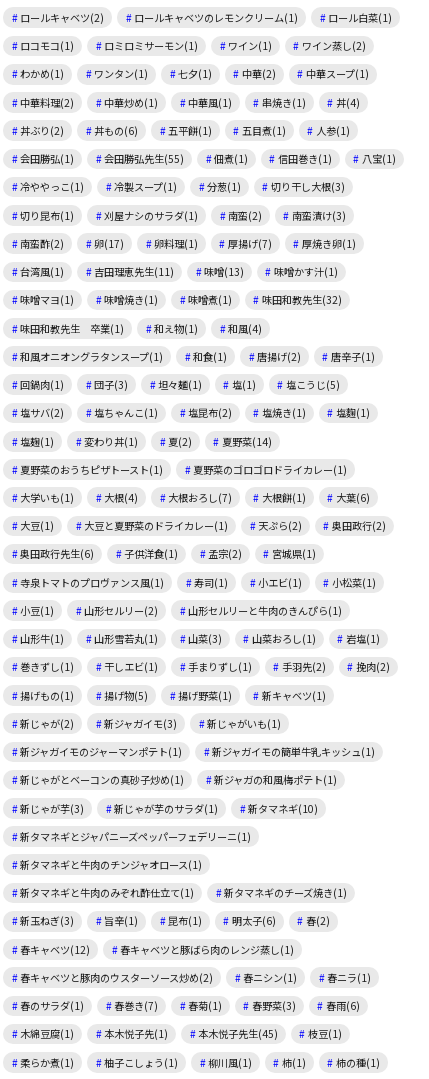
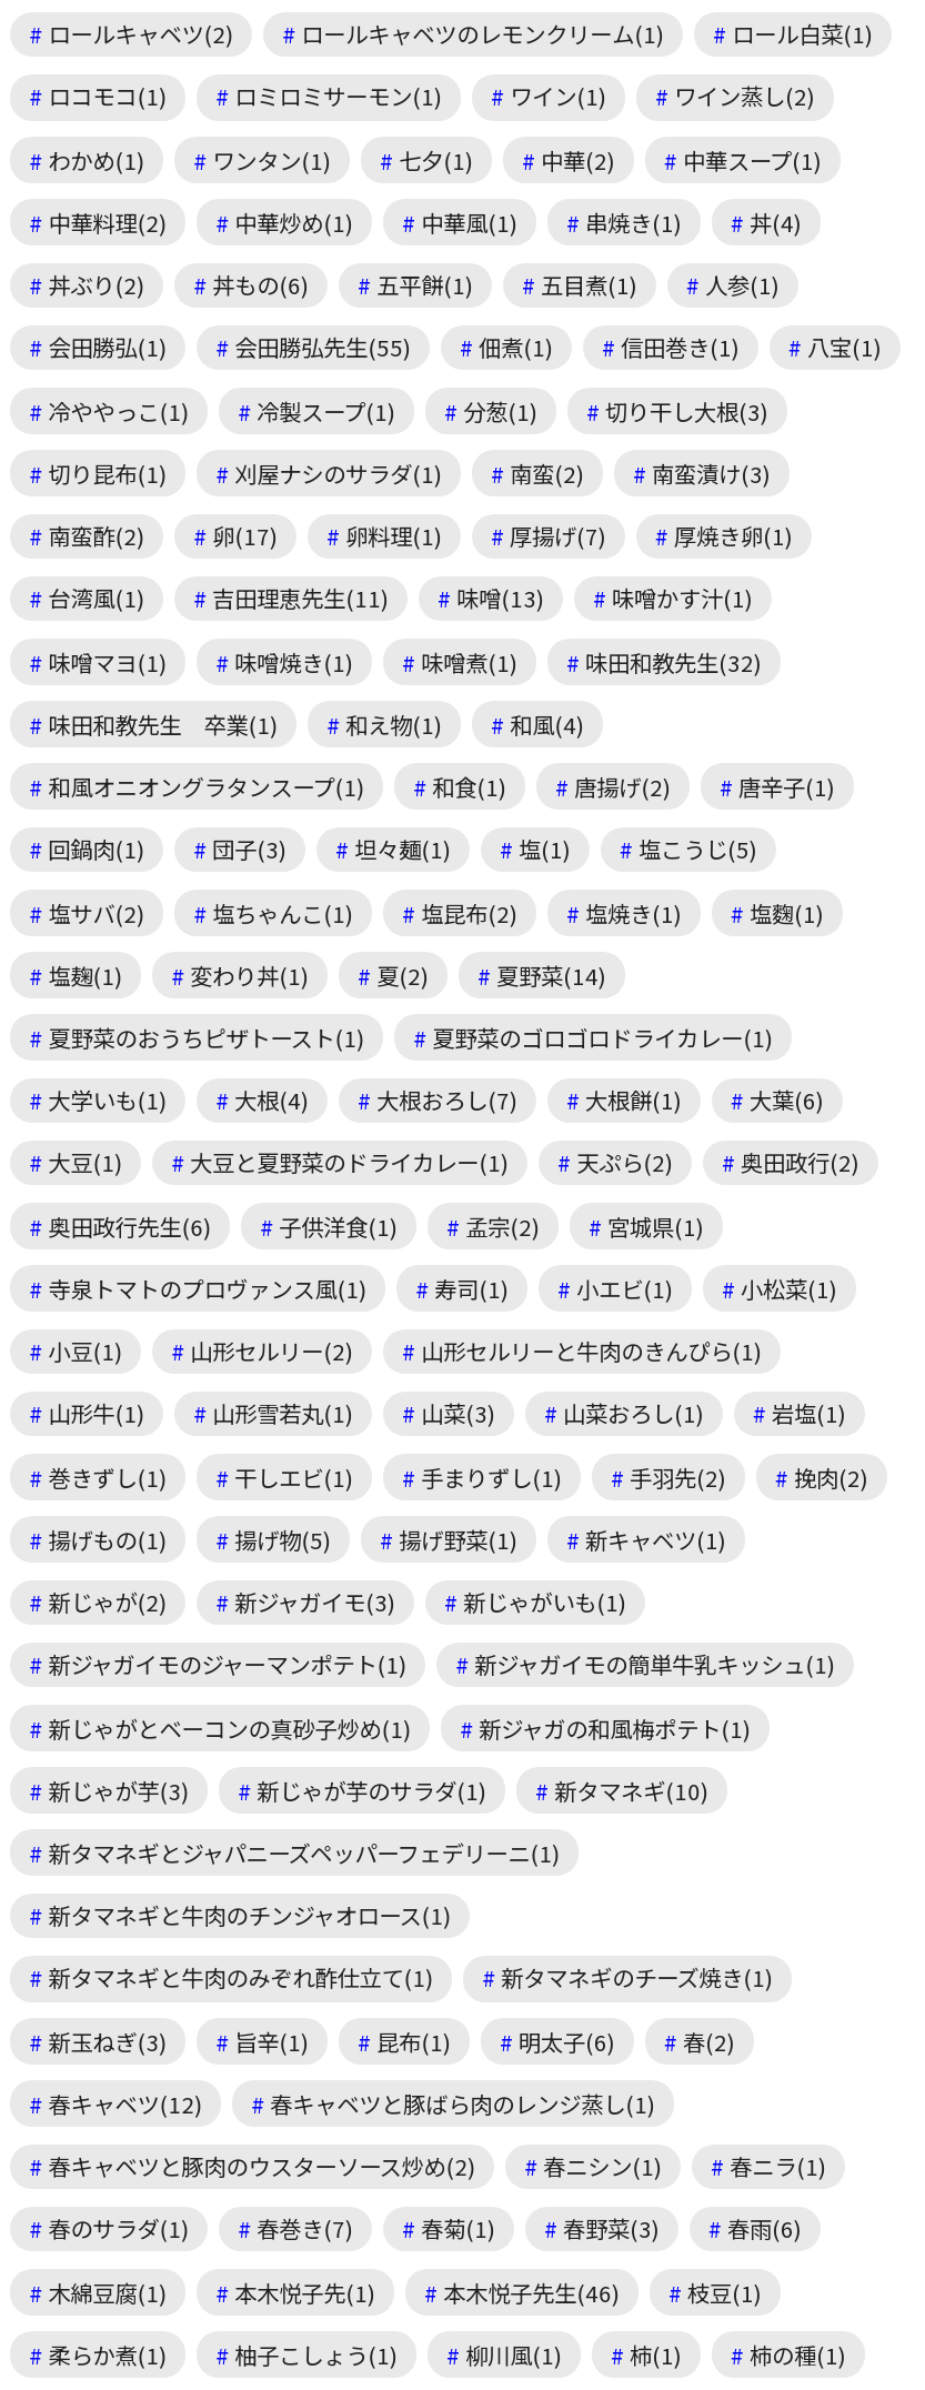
[198,1026,278,1041] 本木悦子先生(45) -> [443,2274,621,2308] 本木悦子先生(46)

